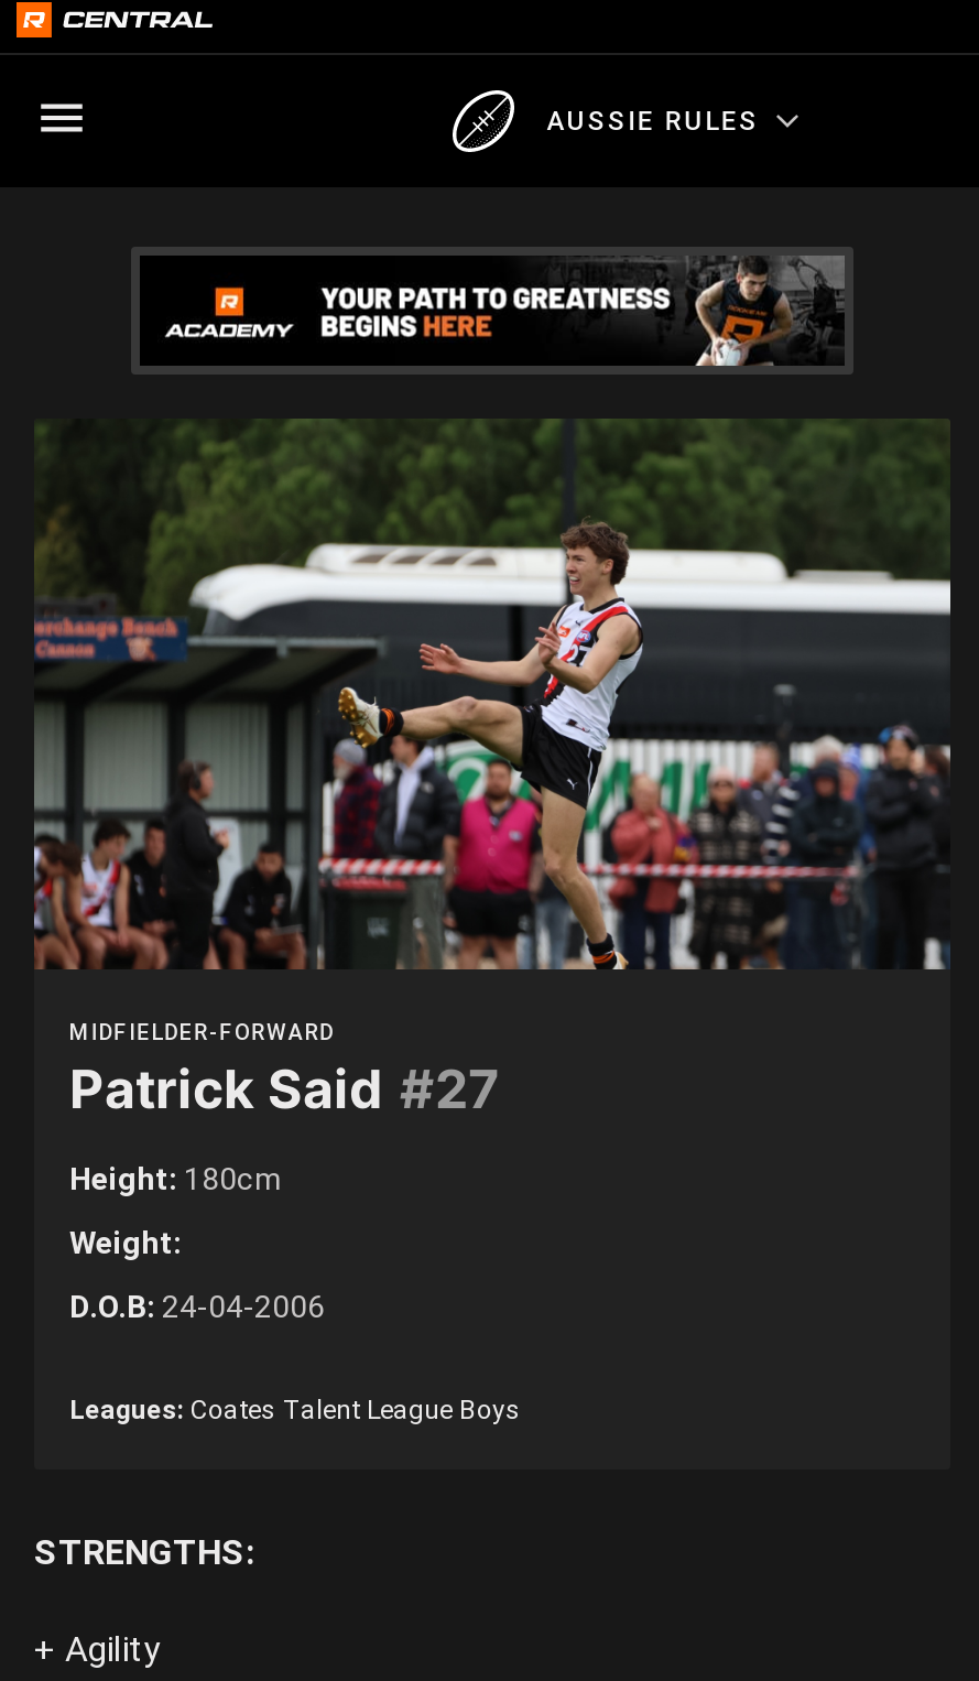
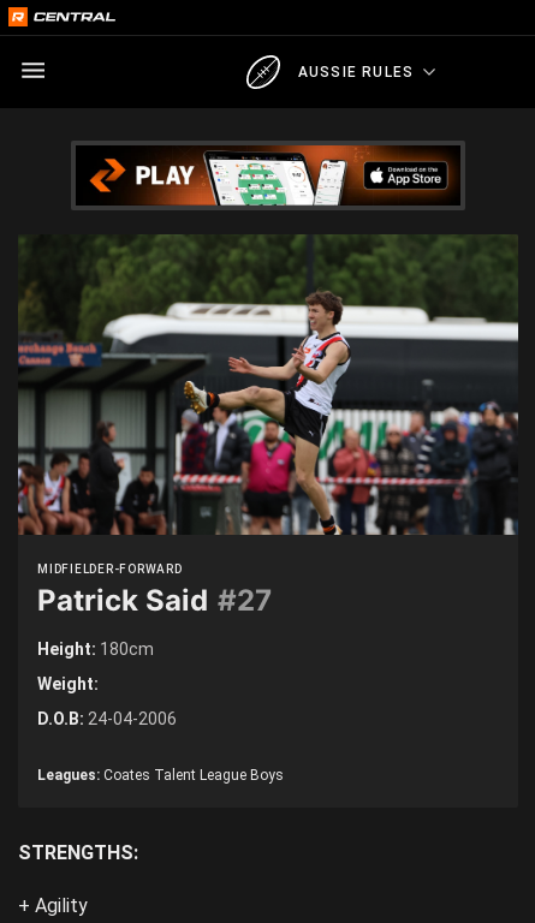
[164,256,845,368] [image] -> [89,144,460,207] [image]

